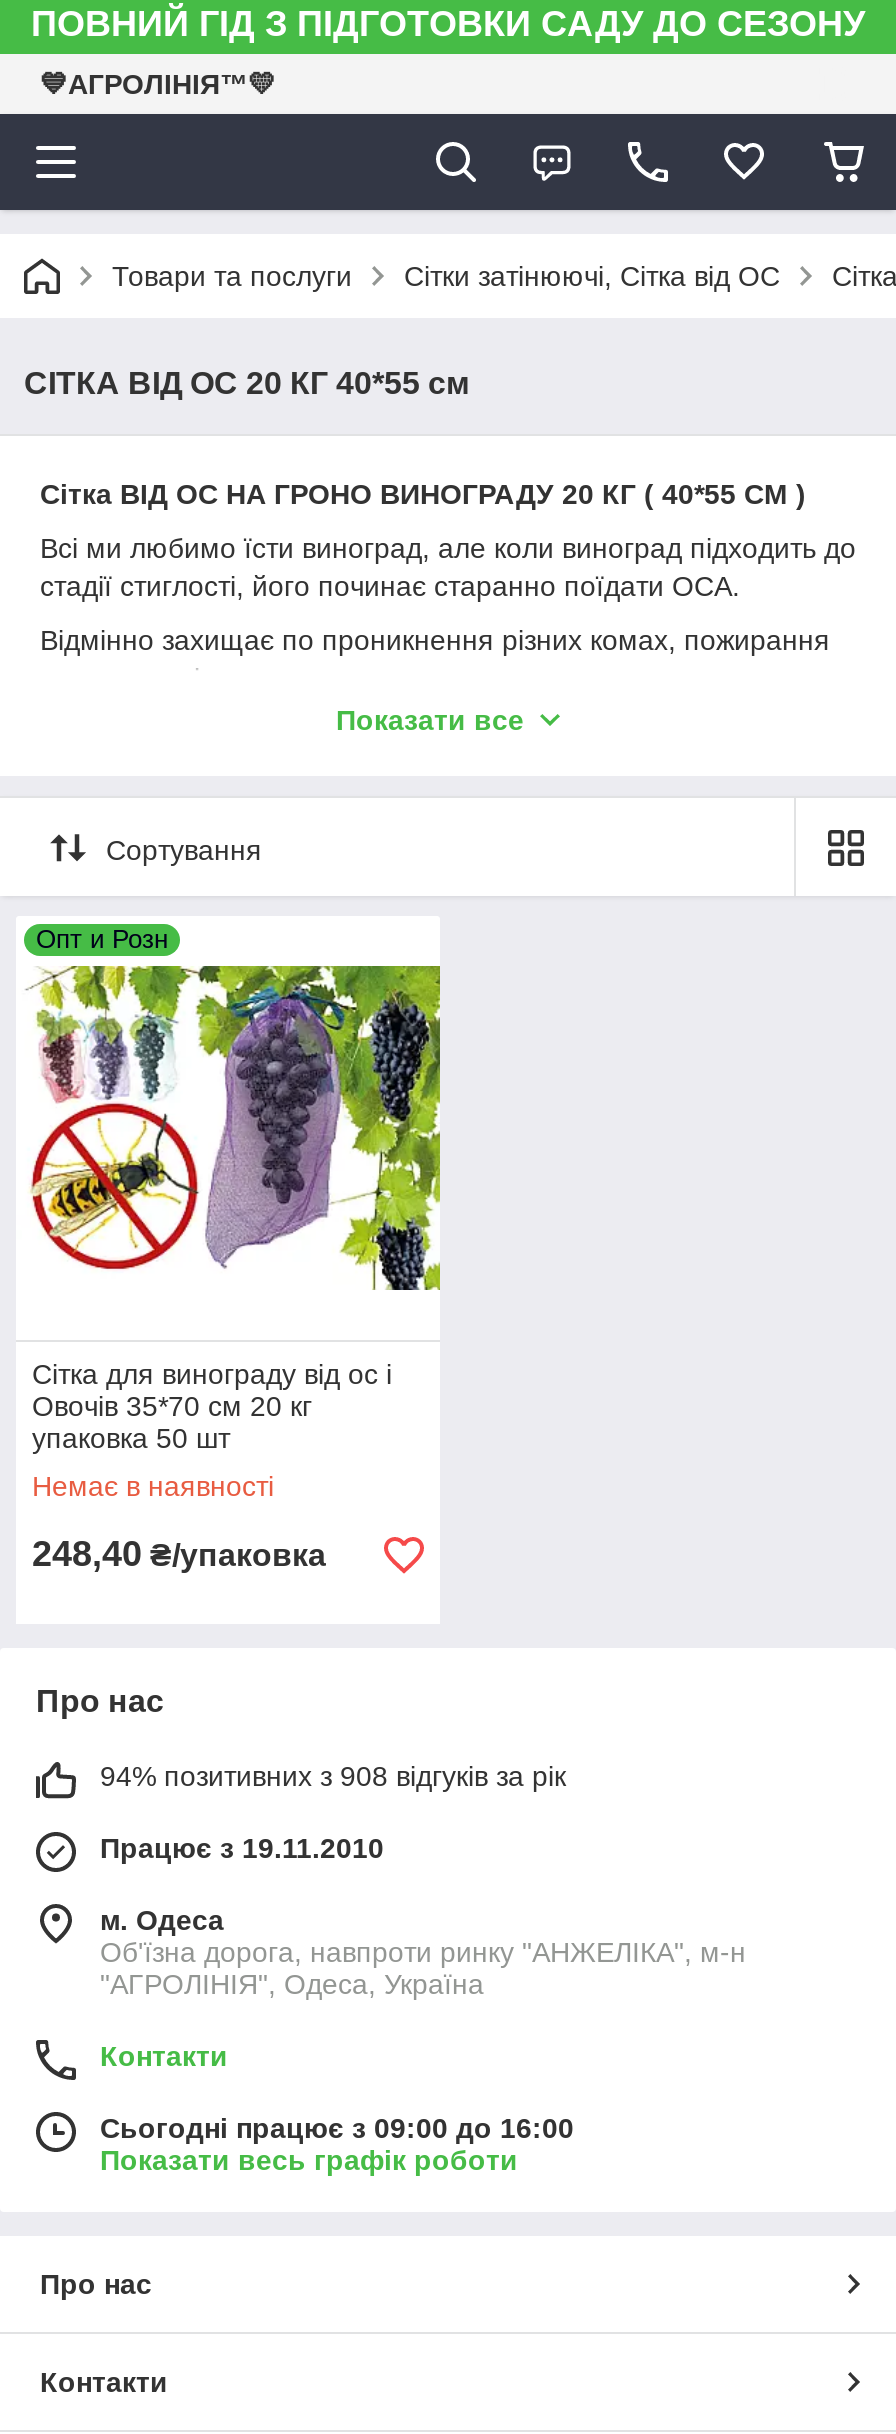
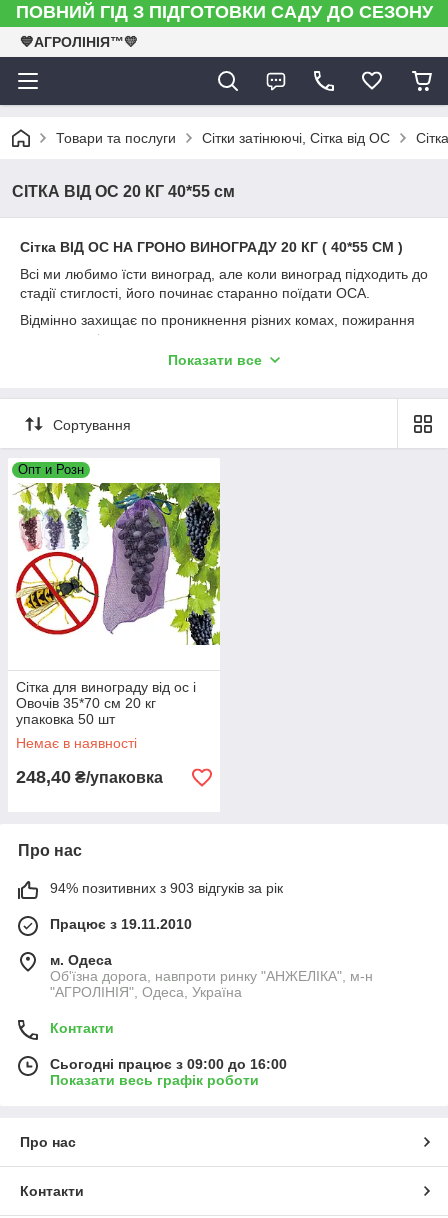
[100,1760,566,1792] 94% позитивних з 908 відгуків за рік -> [50,880,283,896] 94% позитивних з 903 відгуків за рік

